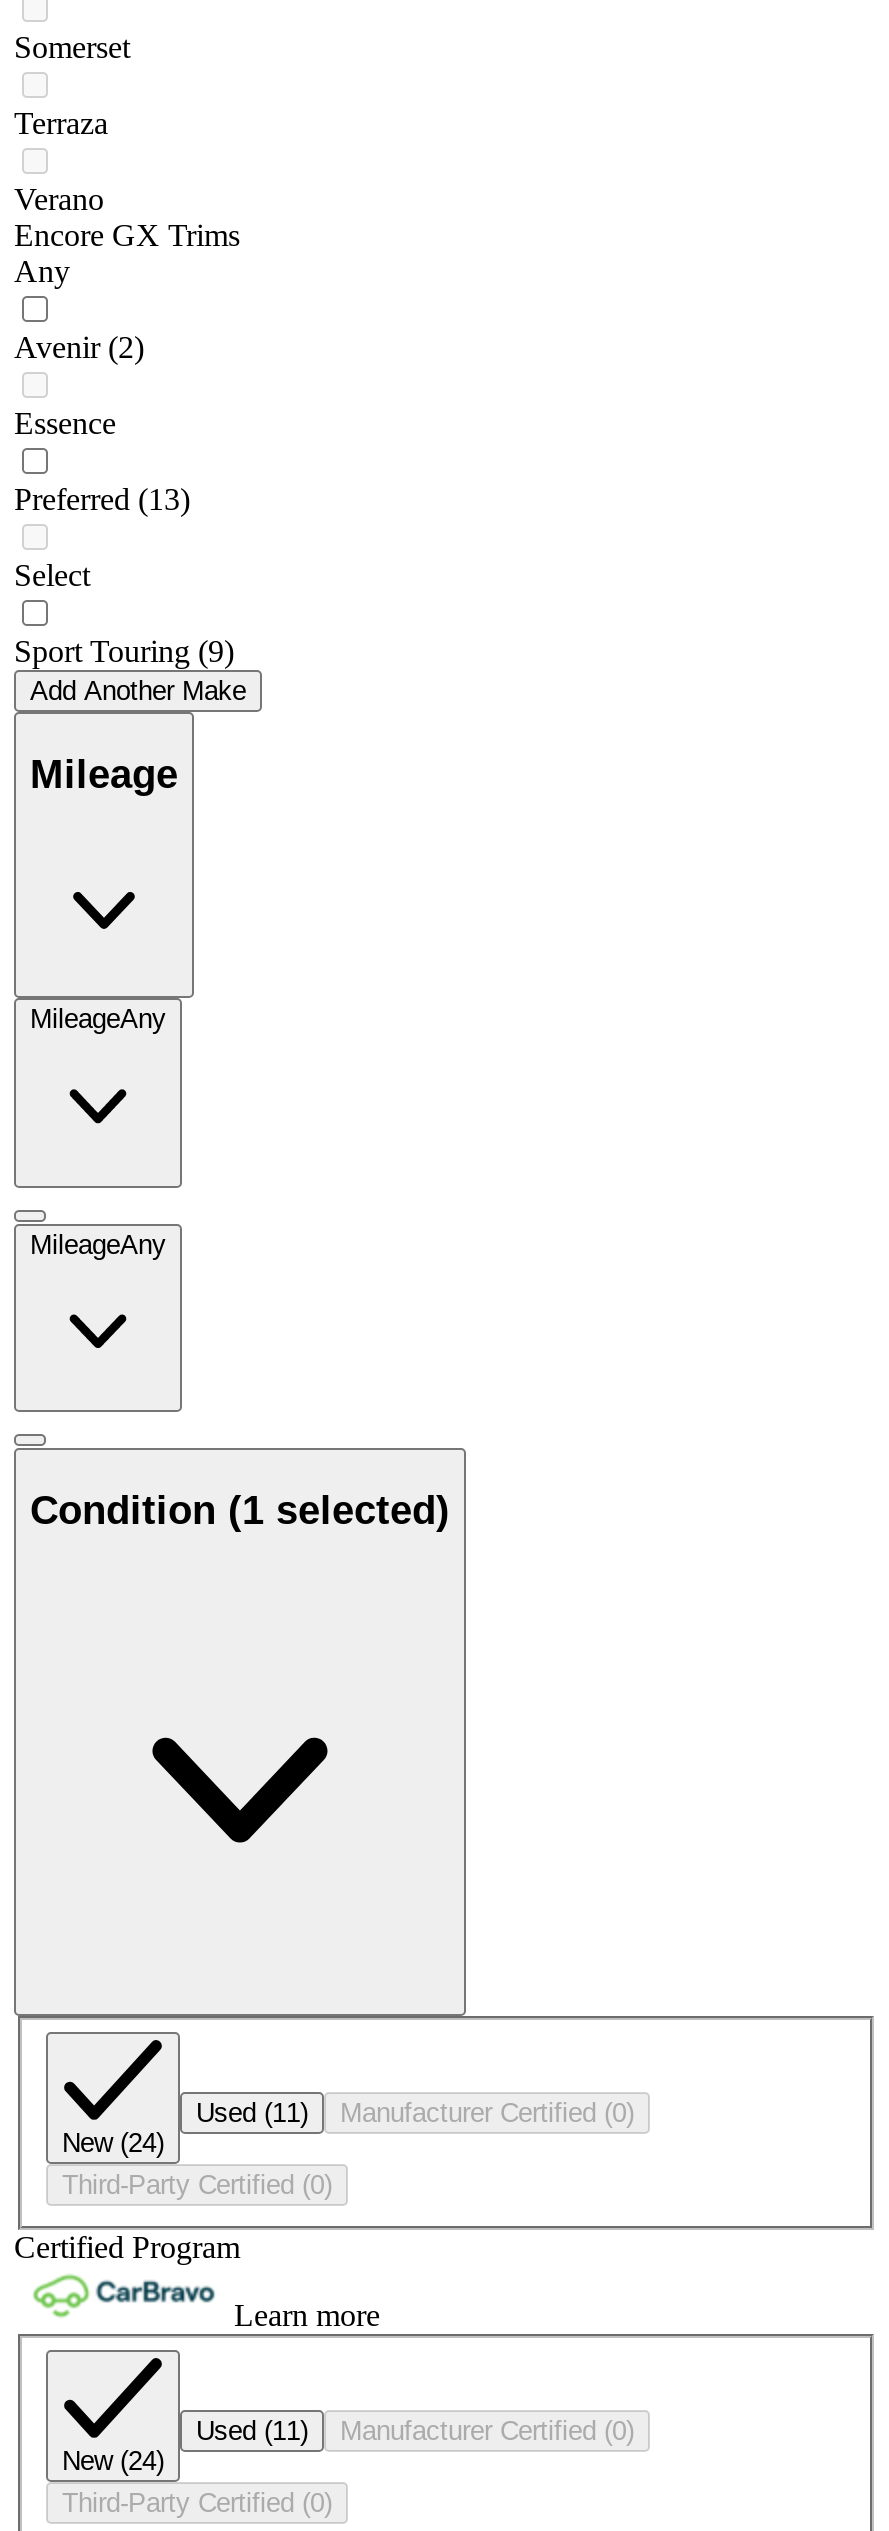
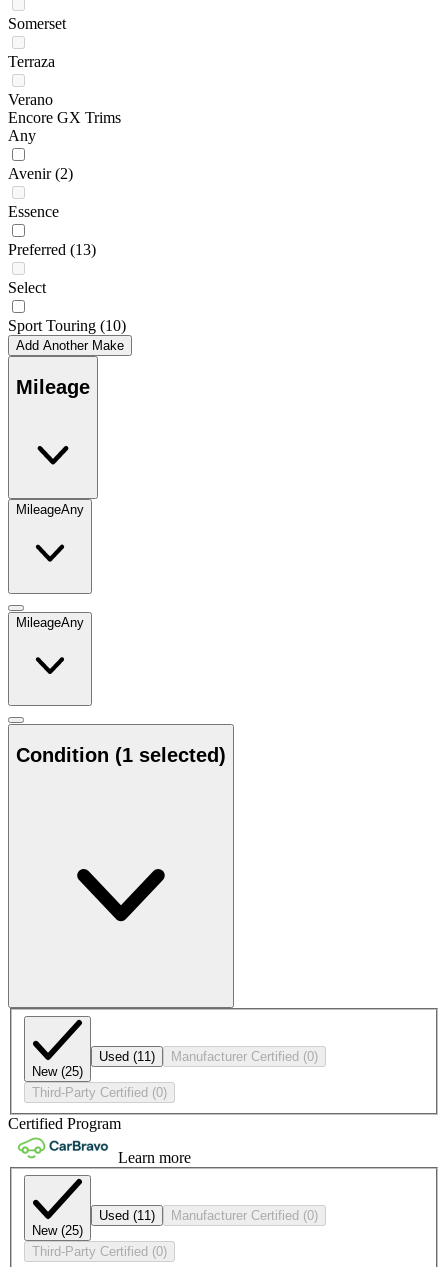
[14,635,234,669] Sport Touring (9) -> [8,317,126,334] Sport Touring (10)
[62,2129,164,2159] New (24) -> [32,1064,83,1079] New (25)
[62,2447,164,2477] New (24) -> [32,1223,83,1238] New (25)

